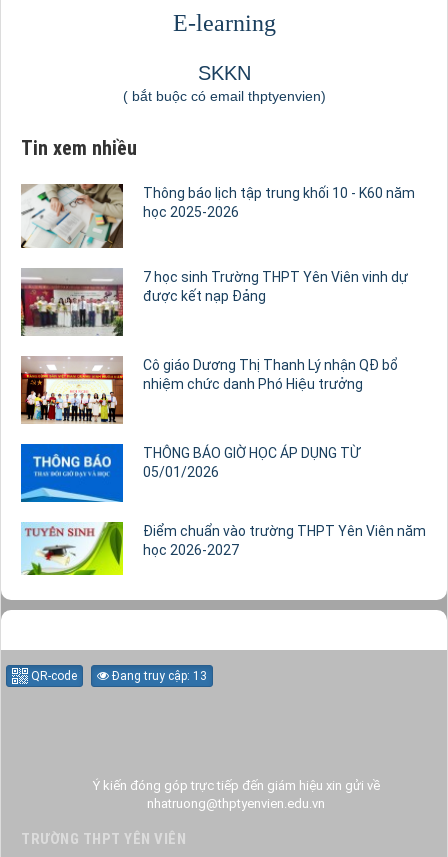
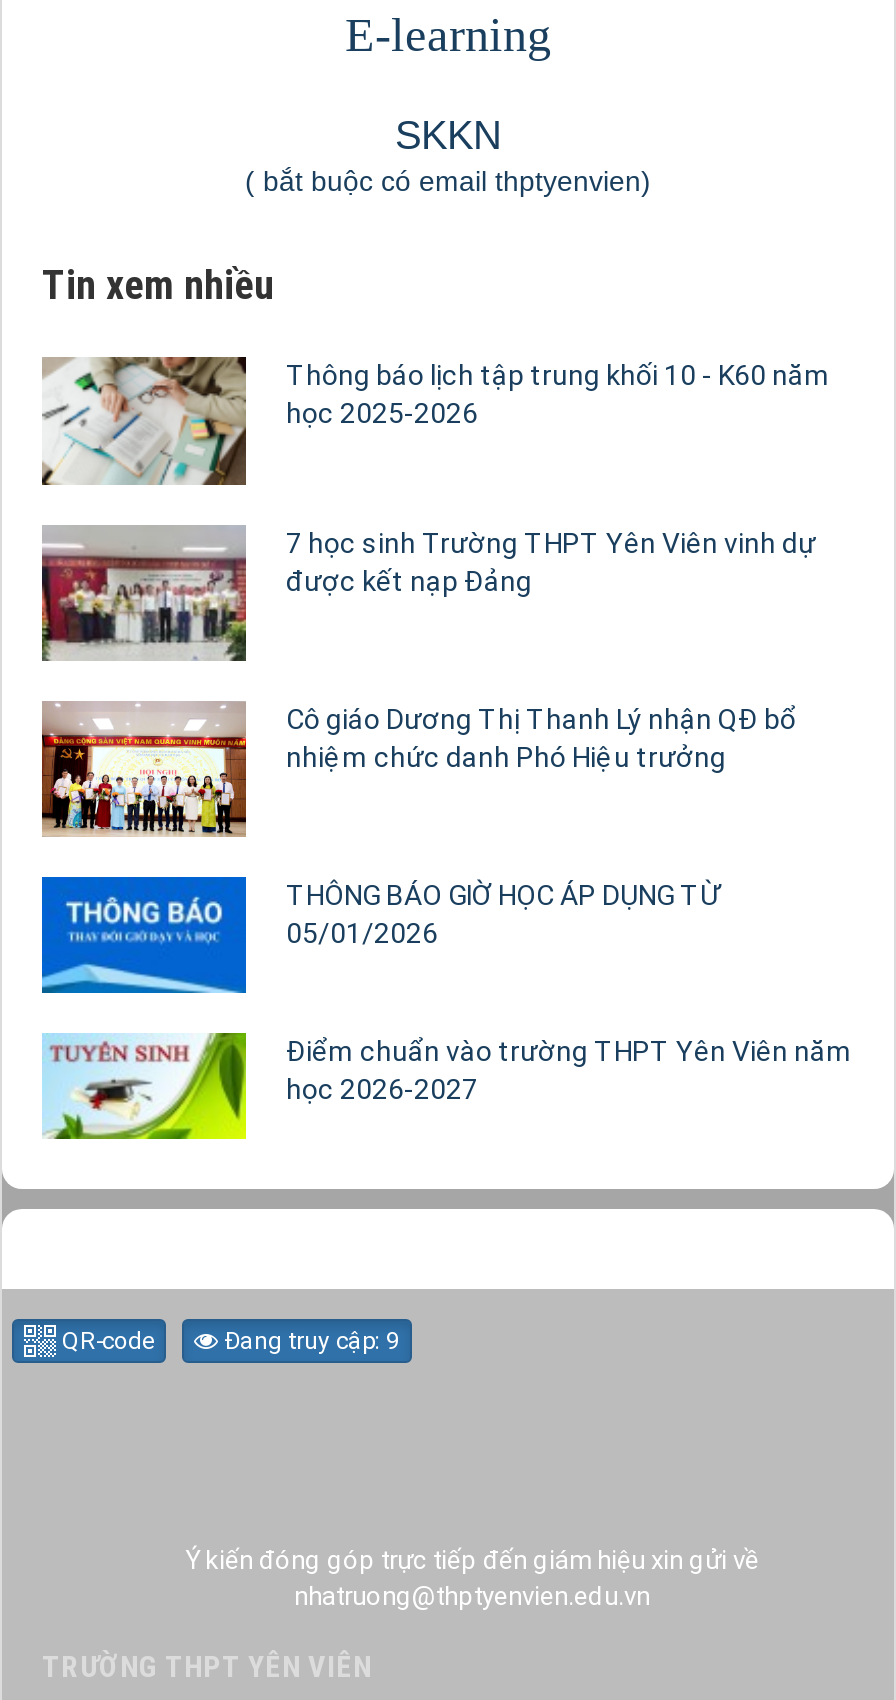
[109,669,207,683] Đang truy cập: 13 -> [218,1328,400,1356] Đang truy cập: 9

